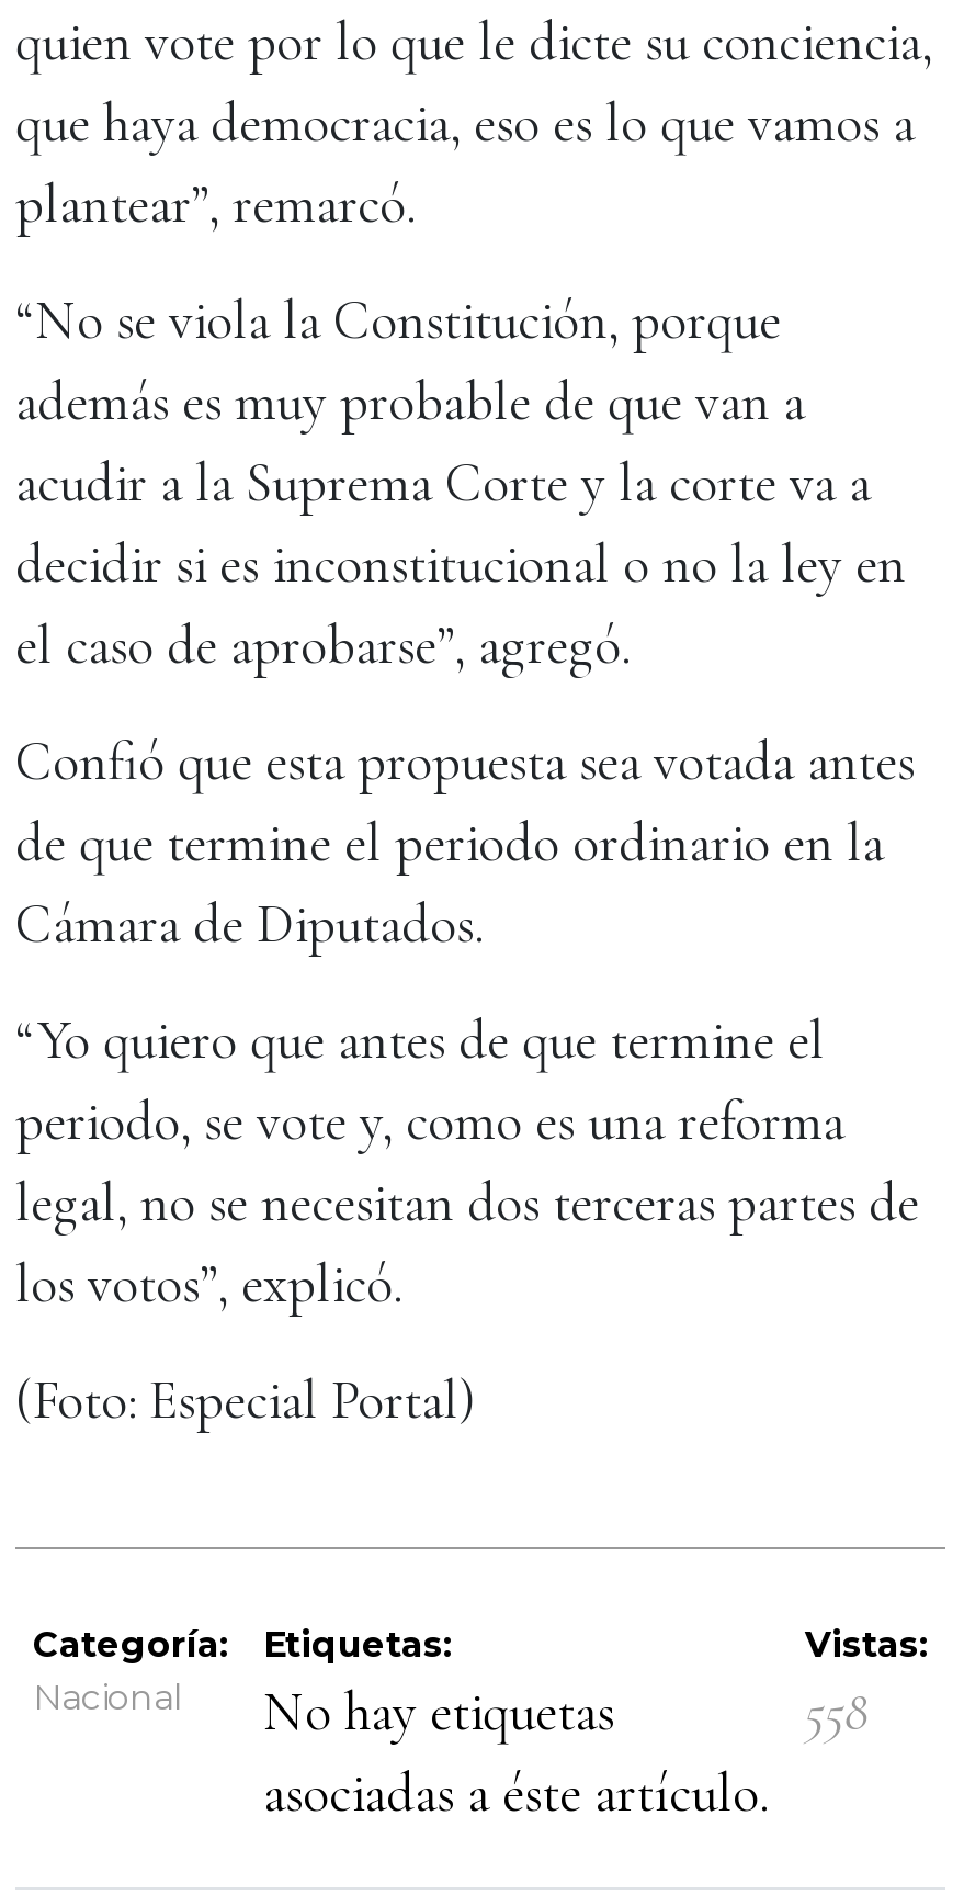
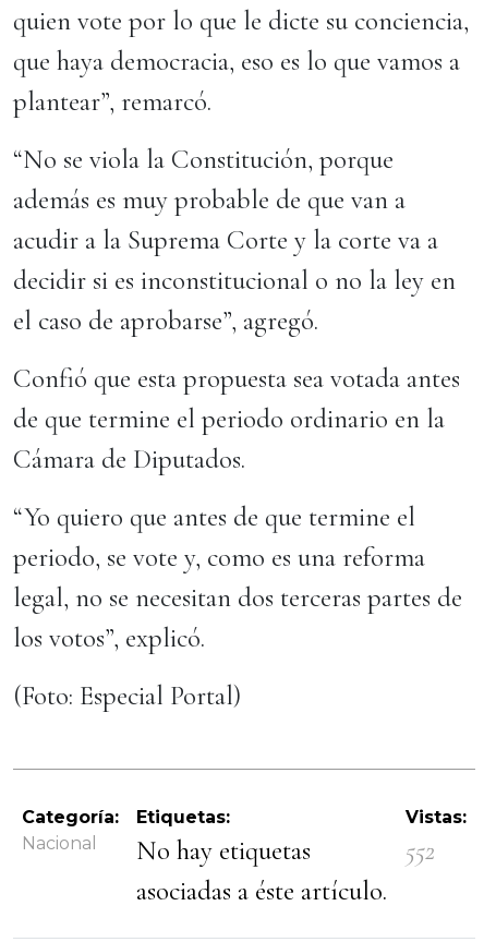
[805,1679,869,1745] 558 -> [406,834,435,867] 552

